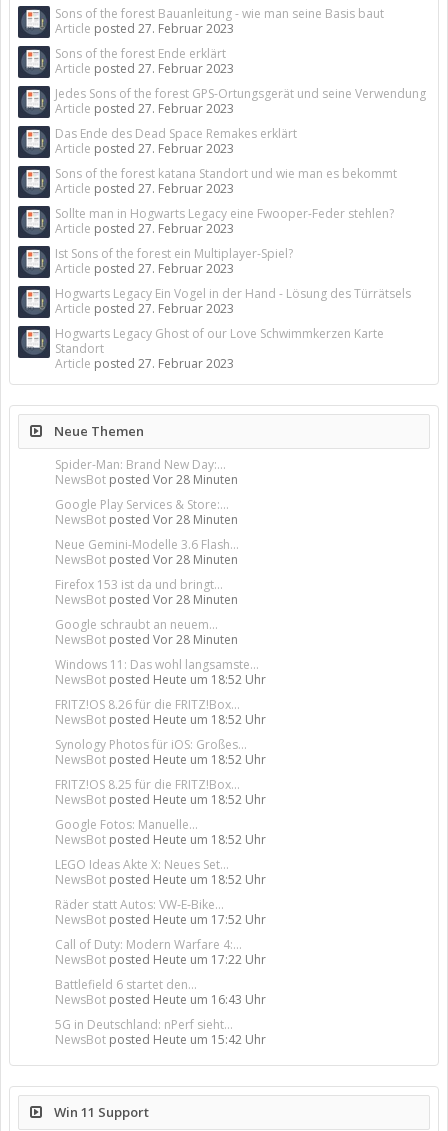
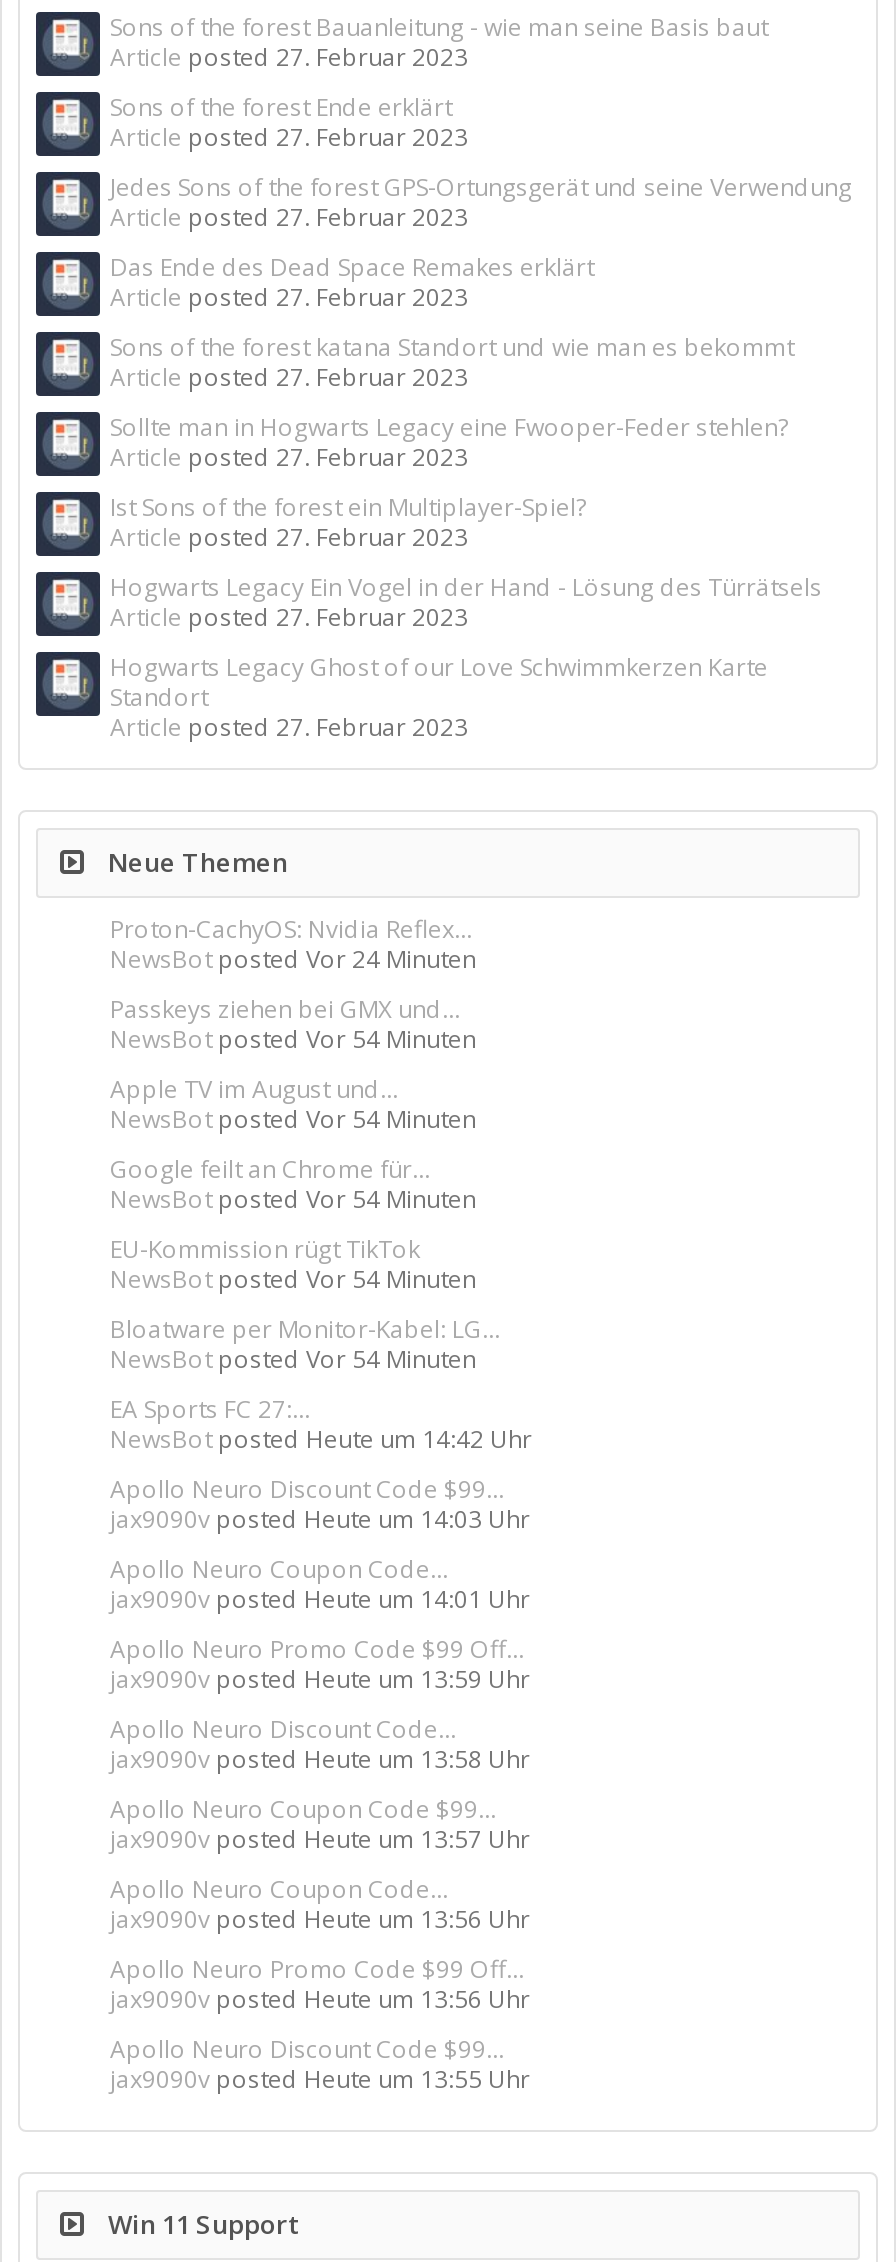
[55,456,238,488] Spider-Man: Brand New Day:... | NewsBot posted Vor 28 Minuten -> [110,912,476,976] Proton-CachyOS: Nvidia Reflex... | NewsBot posted Vor 24 Minuten
[55,496,238,528] Google Play Services & Store:... | NewsBot posted Vor 28 Minuten -> [110,992,476,1056] Passkeys ziehen bei GMX und... | NewsBot posted Vor 54 Minuten
[55,536,239,568] Neue Gemini-Modelle 3.6 Flash... | NewsBot posted Vor 28 Minuten -> [110,1072,476,1136] Apple TV im August und... | NewsBot posted Vor 54 Minuten
[55,576,238,608] Firefox 153 ist da und bringt... | NewsBot posted Vor 28 Minuten -> [110,1152,476,1216] Google feilt an Chrome für... | NewsBot posted Vor 54 Minuten
[55,616,238,648] Google schraubt an neuem... | NewsBot posted Vor 28 Minuten -> [110,1232,476,1296] EU-Kommission rügt TikTok | NewsBot posted Vor 54 Minuten
[55,656,266,688] Windows 11: Das wohl langsamste... | NewsBot posted Heute um 18:52 Uhr -> [110,1312,500,1376] Bloatware per Monitor-Kabel: LG... | NewsBot posted Vor 54 Minuten
[55,696,266,728] FRITZ!OS 8.26 für die FRITZ!Box... | NewsBot posted Heute um 18:52 Uhr -> [110,1392,532,1456] EA Sports FC 27:... | NewsBot posted Heute um 14:42 Uhr
[55,736,266,768] Synology Photos für iOS: Großes... | NewsBot posted Heute um 18:52 Uhr -> [110,1472,530,1536] Apollo Neuro Discount Code $99... | jax9090v posted Heute um 14:03 Uhr
[55,776,266,808] FRITZ!OS 8.25 für die FRITZ!Box... | NewsBot posted Heute um 18:52 Uhr -> [110,1552,530,1616] Apollo Neuro Coupon Code... | jax9090v posted Heute um 14:01 Uhr
[55,816,266,848] Google Fotos: Manuelle... | NewsBot posted Heute um 18:52 Uhr -> [110,1632,530,1696] Apollo Neuro Promo Code $99 Off... | jax9090v posted Heute um 13:59 Uhr
[55,856,266,888] LEGO Ideas Akte X: Neues Set... | NewsBot posted Heute um 18:52 Uhr -> [110,1712,530,1776] Apollo Neuro Discount Code... | jax9090v posted Heute um 13:58 Uhr
[55,896,266,928] Räder statt Autos: VW‑E‑Bike... | NewsBot posted Heute um 17:52 Uhr -> [110,1792,530,1856] Apollo Neuro Coupon Code $99... | jax9090v posted Heute um 13:57 Uhr
[55,936,266,968] Call of Duty: Modern Warfare 4:... | NewsBot posted Heute um 17:22 Uhr -> [110,1872,530,1936] Apollo Neuro Coupon Code... | jax9090v posted Heute um 13:56 Uhr
[55,976,266,1008] Battlefield 6 startet den... | NewsBot posted Heute um 16:43 Uhr -> [110,1952,530,2016] Apollo Neuro Promo Code $99 Off... | jax9090v posted Heute um 13:56 Uhr
[55,1016,266,1048] 5G in Deutschland: nPerf sieht... | NewsBot posted Heute um 15:42 Uhr -> [110,2032,530,2096] Apollo Neuro Discount Code $99... | jax9090v posted Heute um 13:55 Uhr

